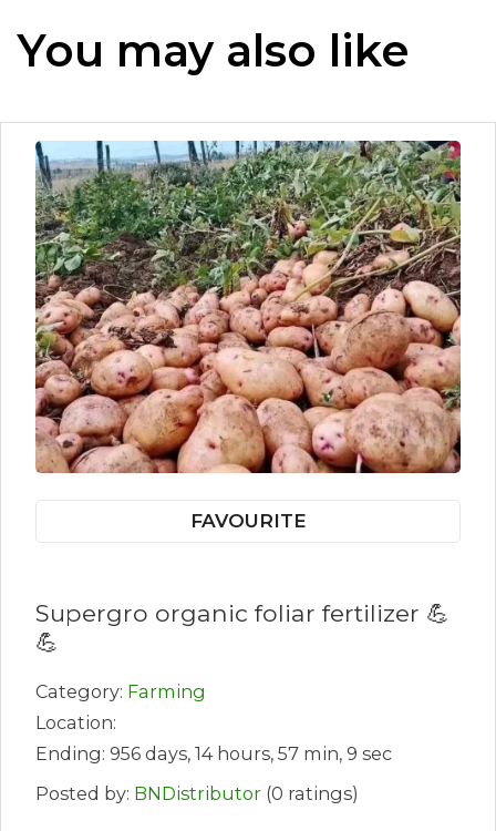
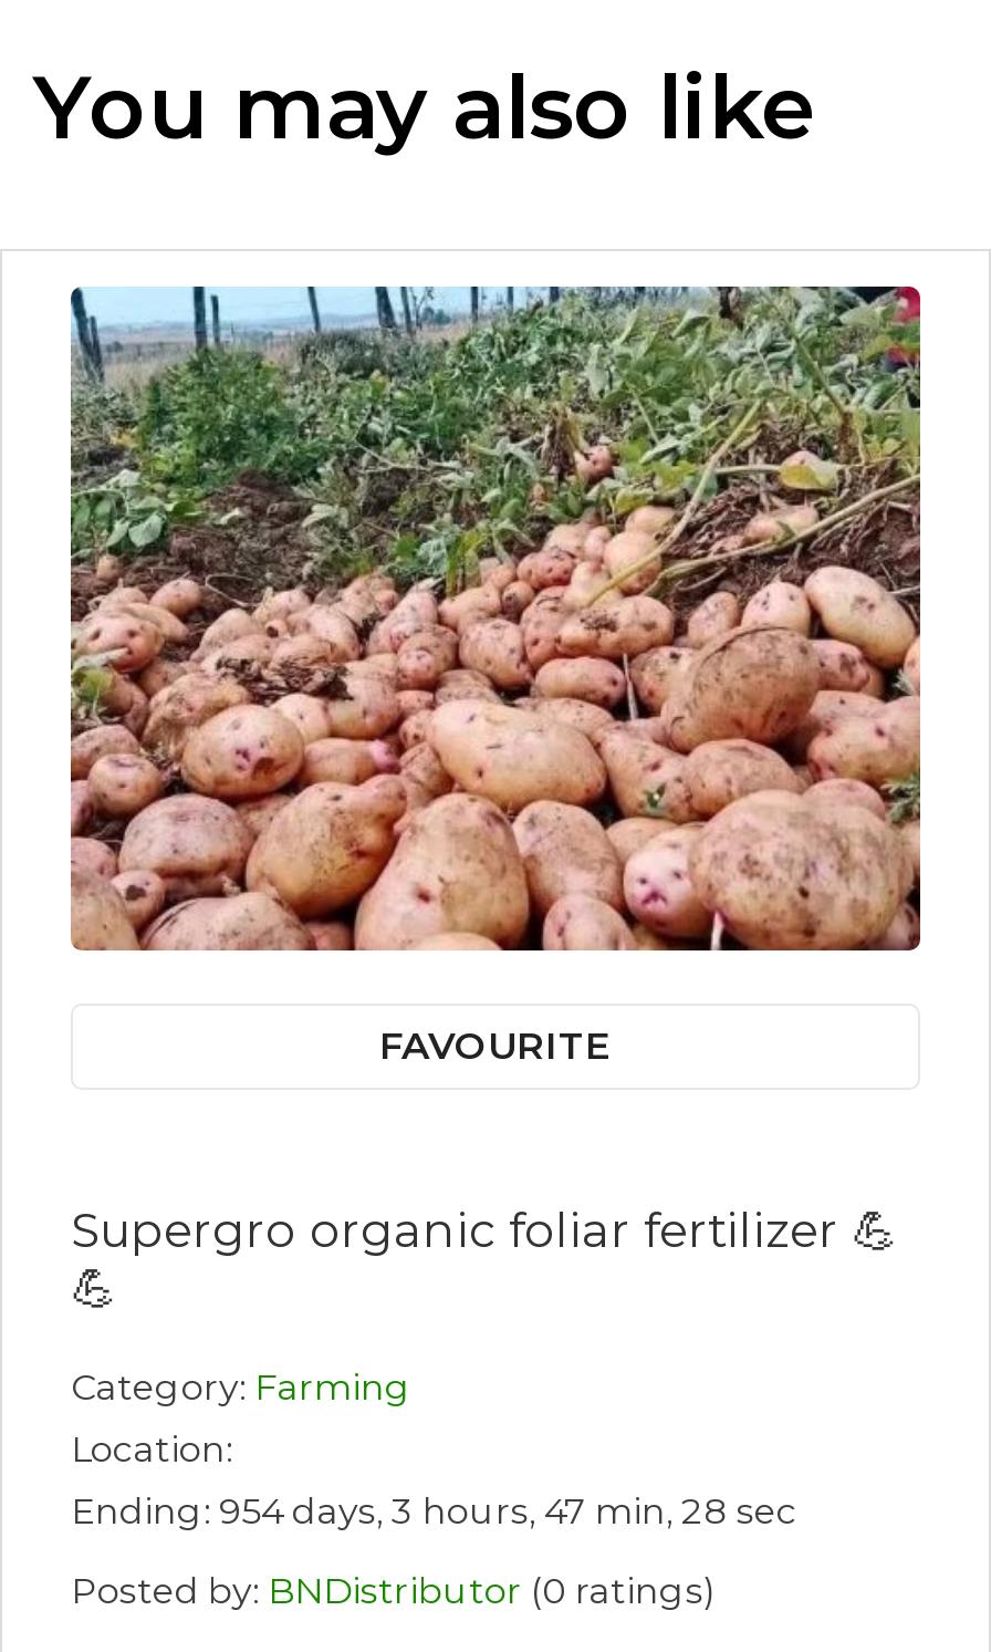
[35,742,392,764] Ending: 956 days, 14 hours, 57 min, 9 sec -> [71,1487,796,1531] Ending: 954 days, 3 hours, 47 min, 28 sec

